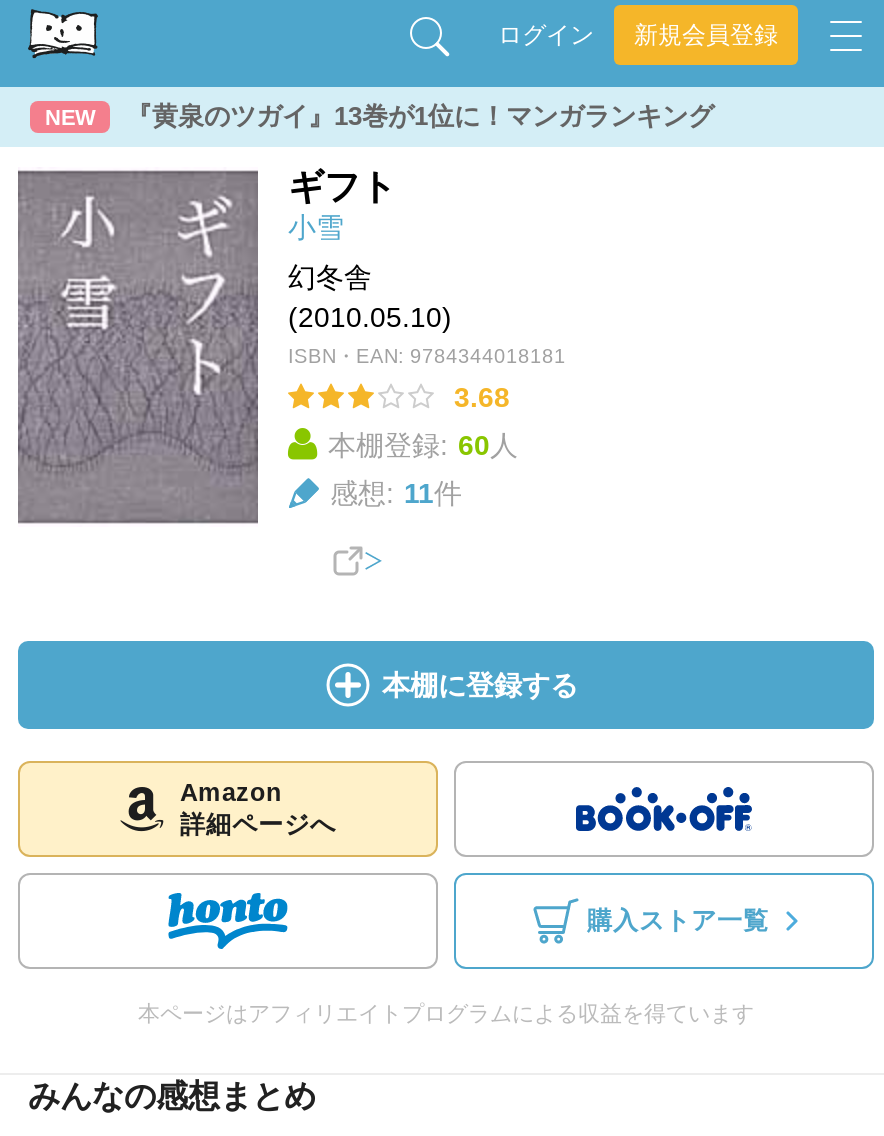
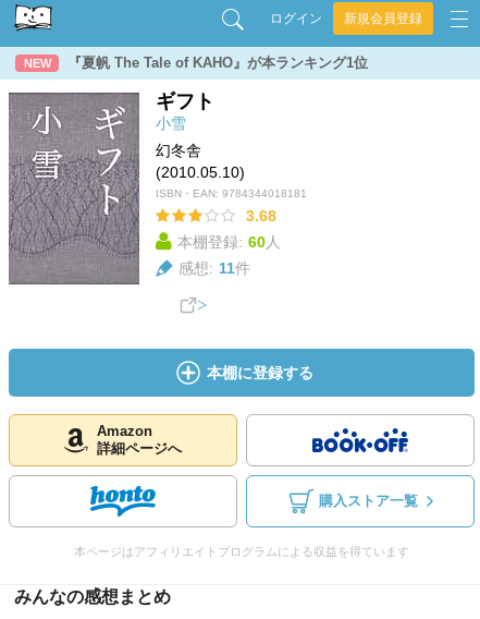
[126,101,714,131] 『黄泉のツガイ』13巻が1位に！マンガランキング -> [67,54,368,71] 『夏帆 The Tale of KAHO』が本ランキング1位

